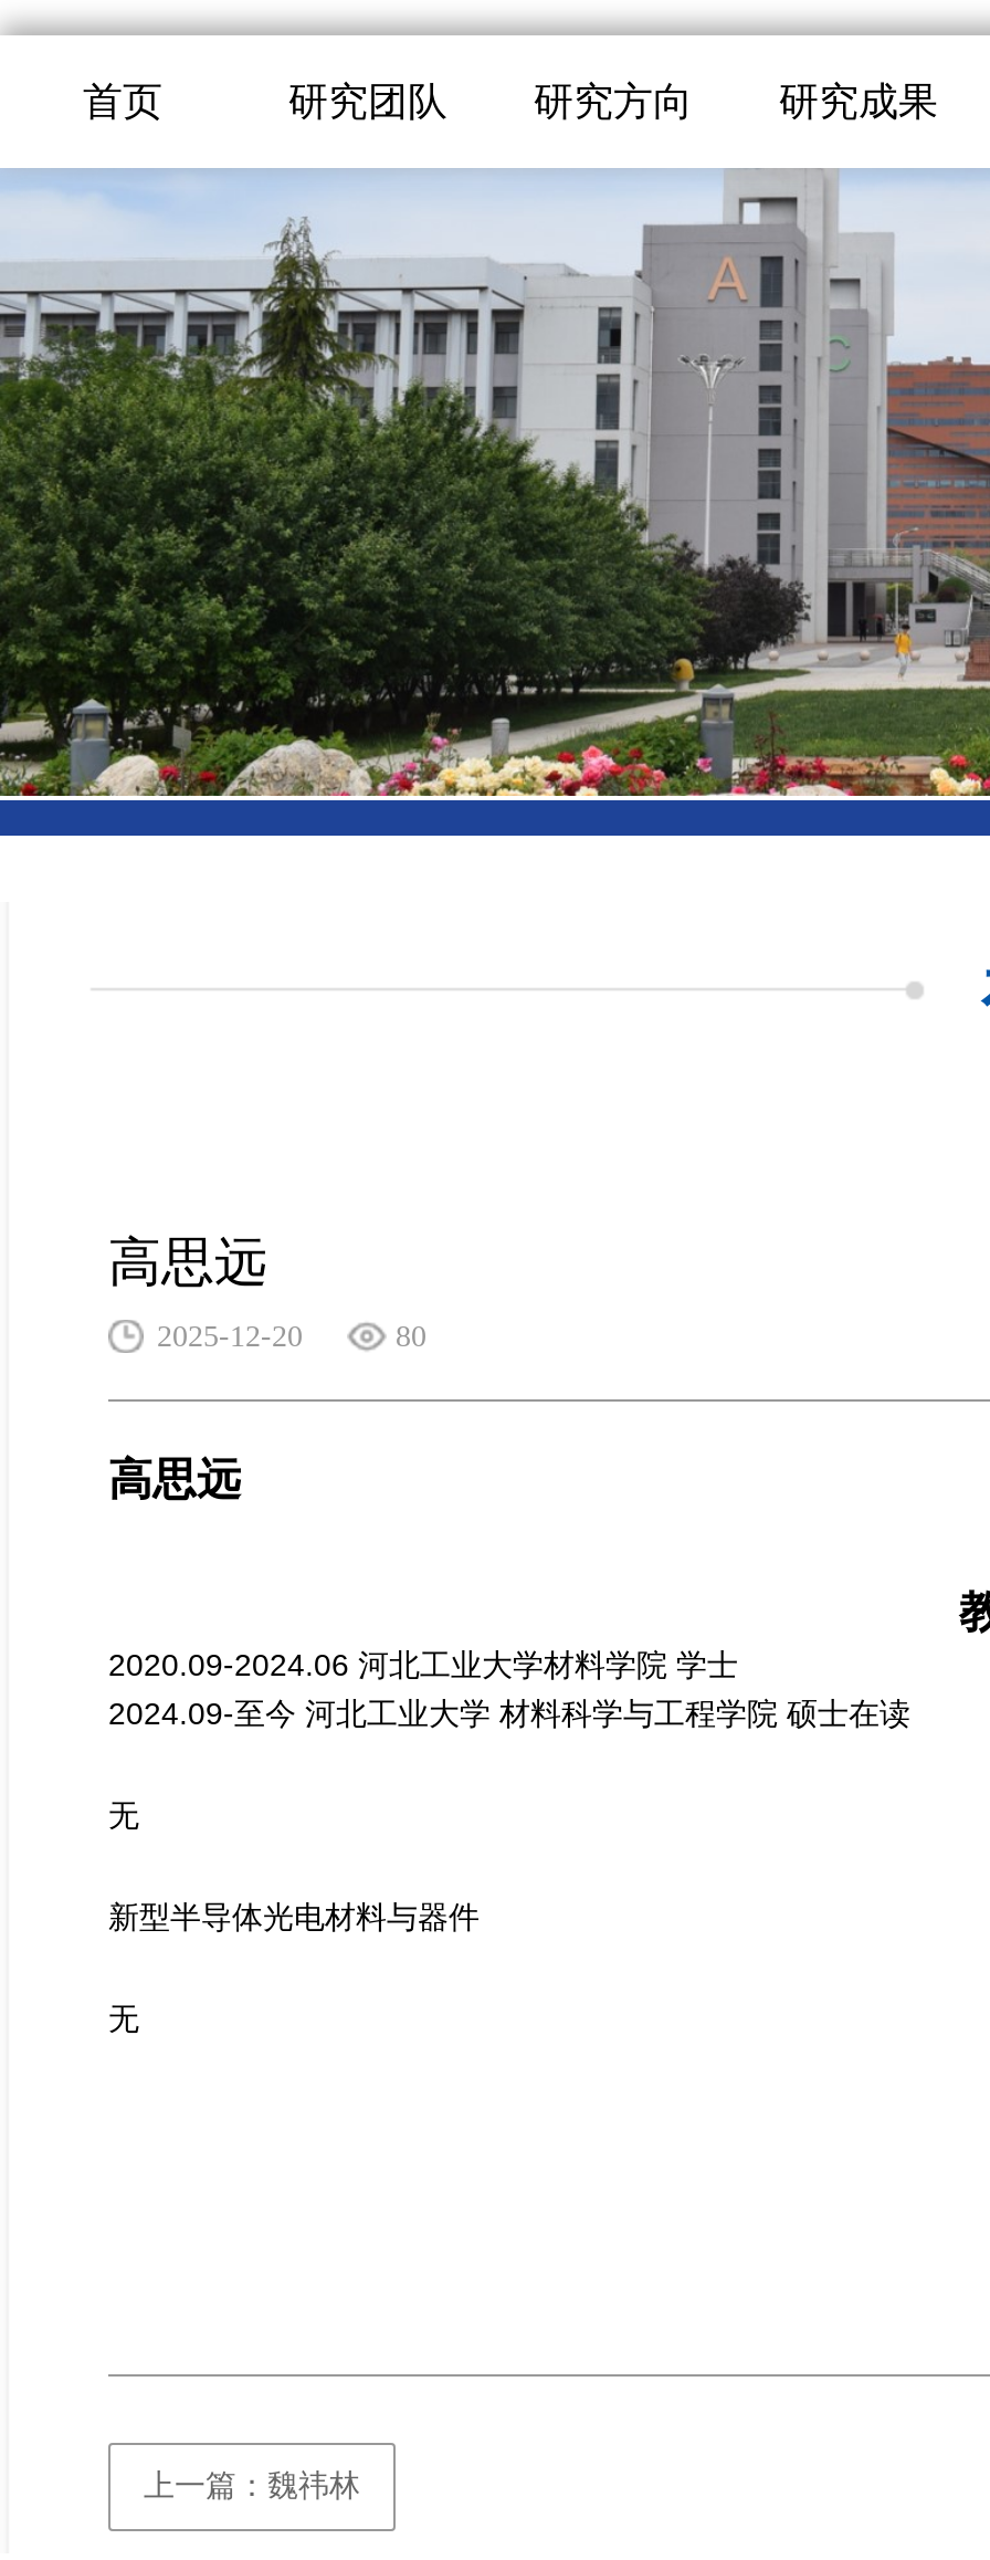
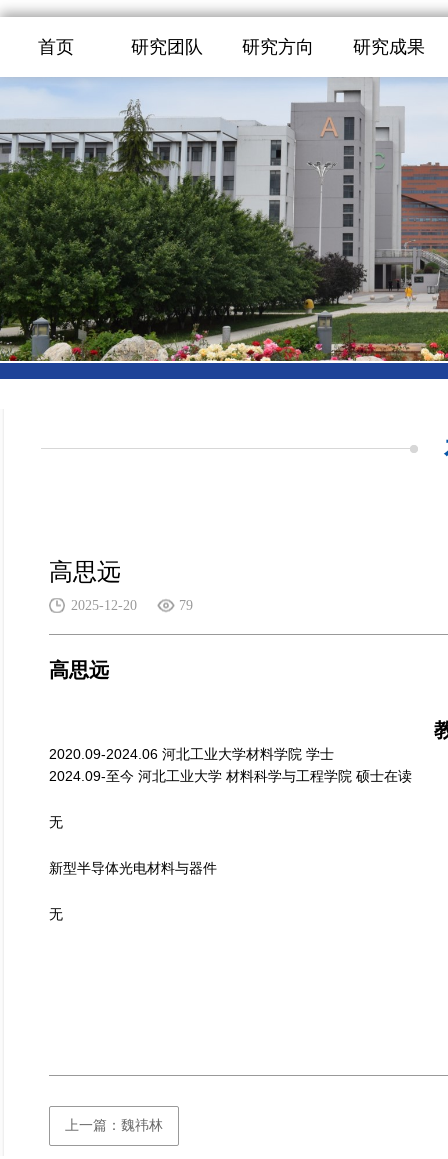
[396,1321,426,1354] 80 -> [179,598,193,613] 79

